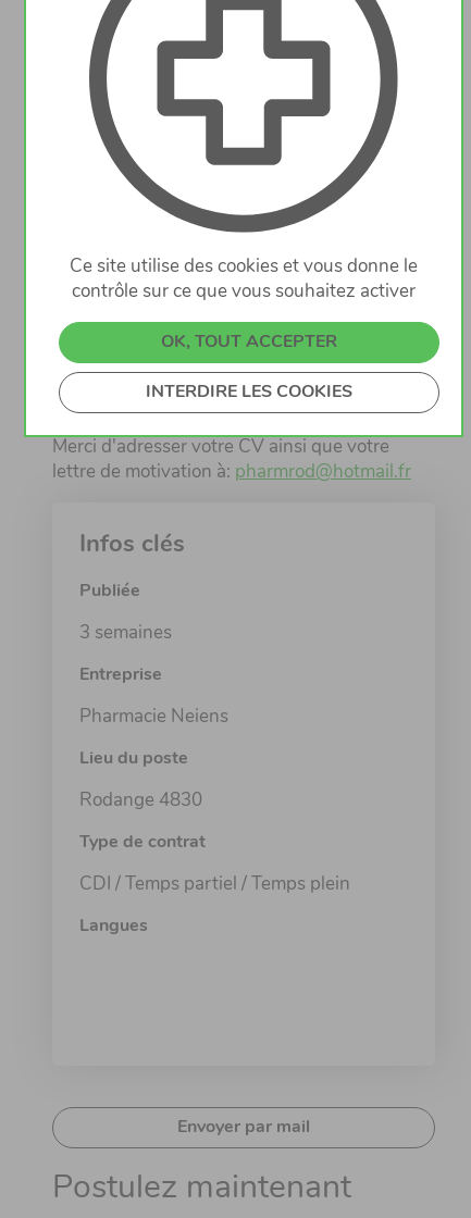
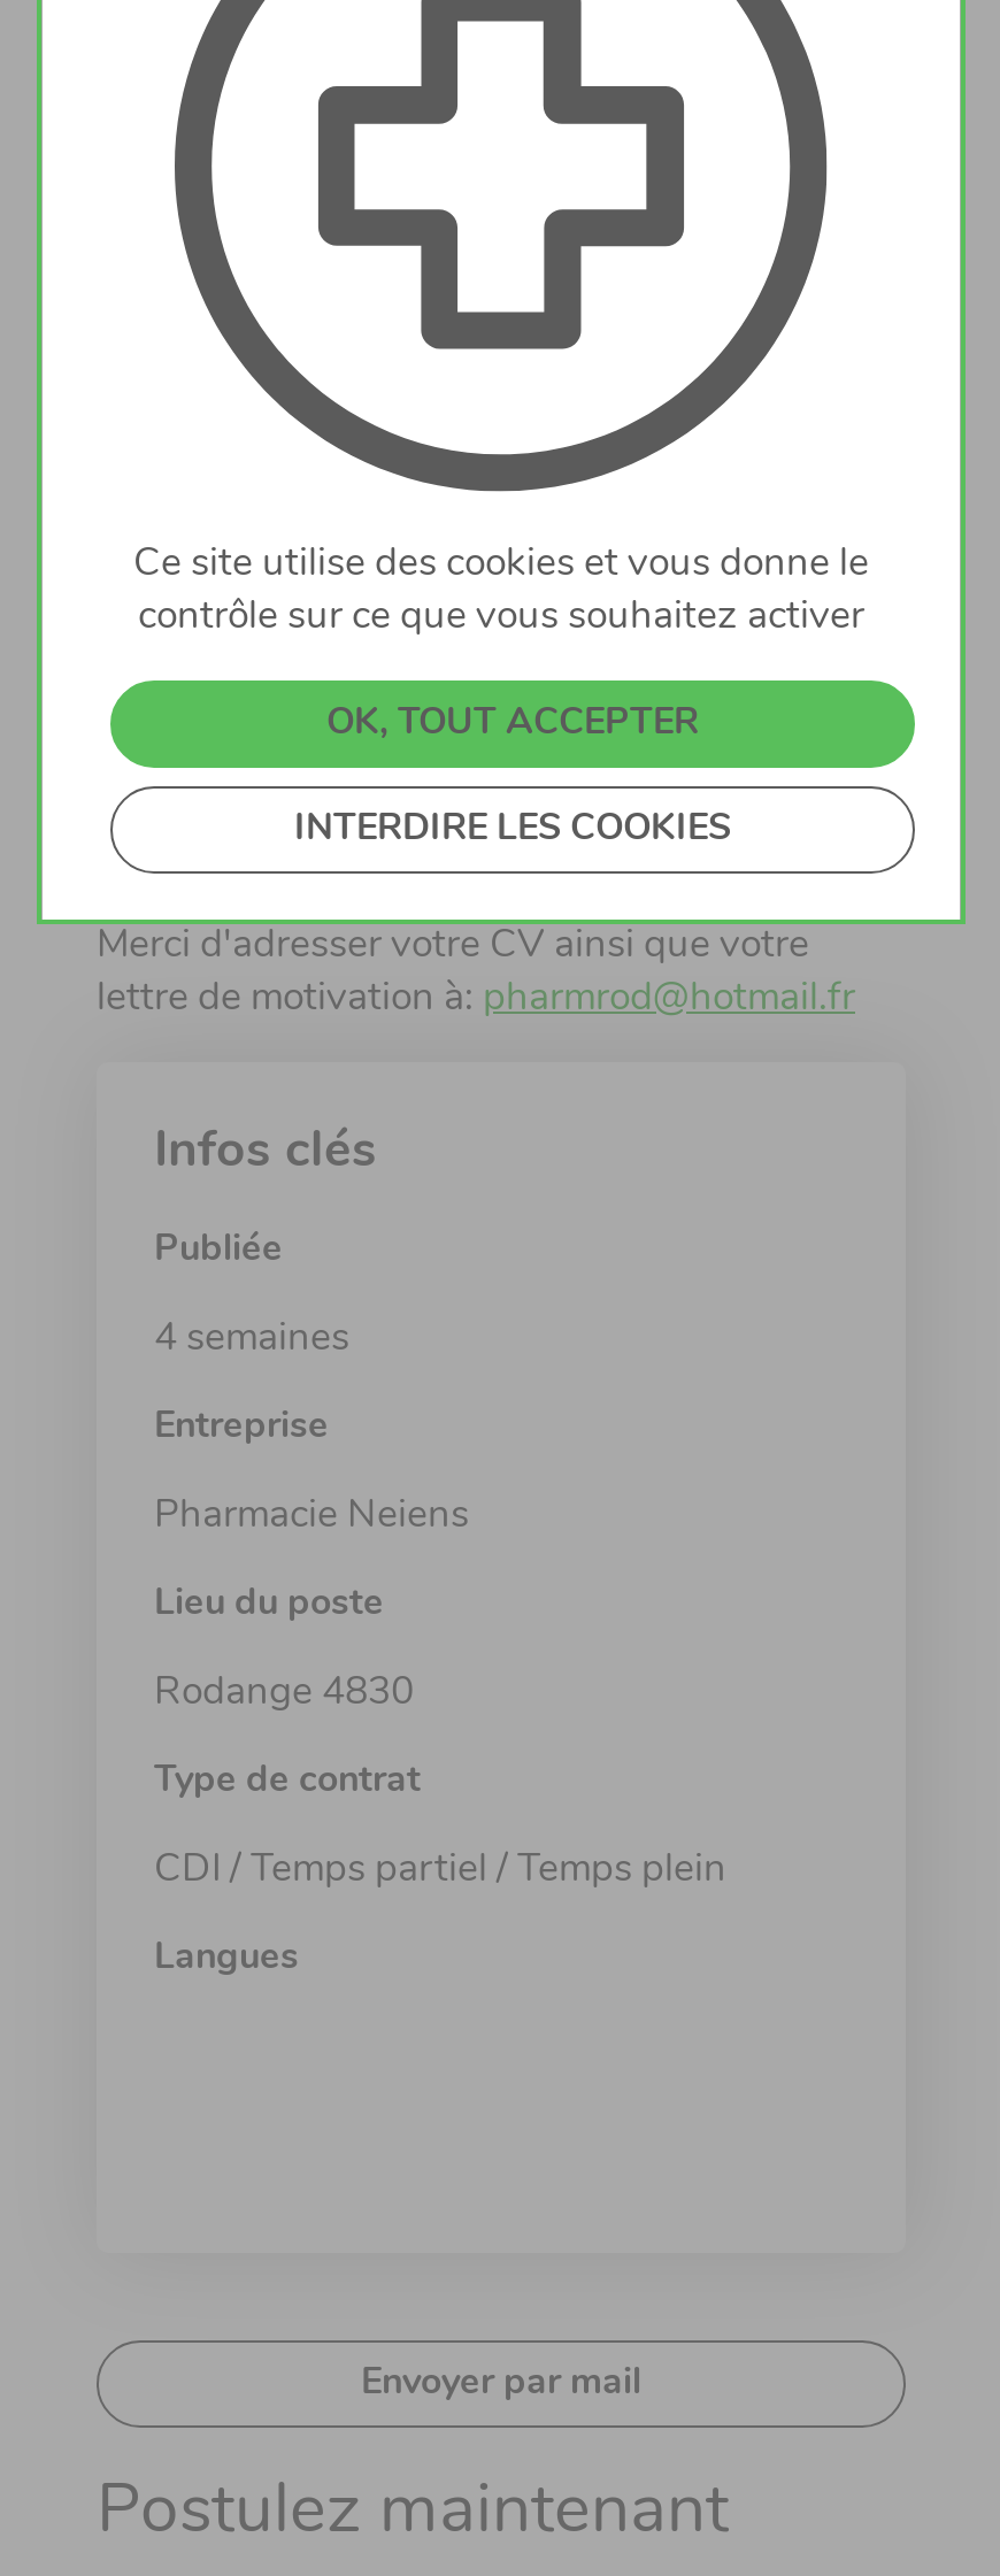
[79,624,172,643] 3 semaines -> [154,1320,349,1359] 4 semaines

